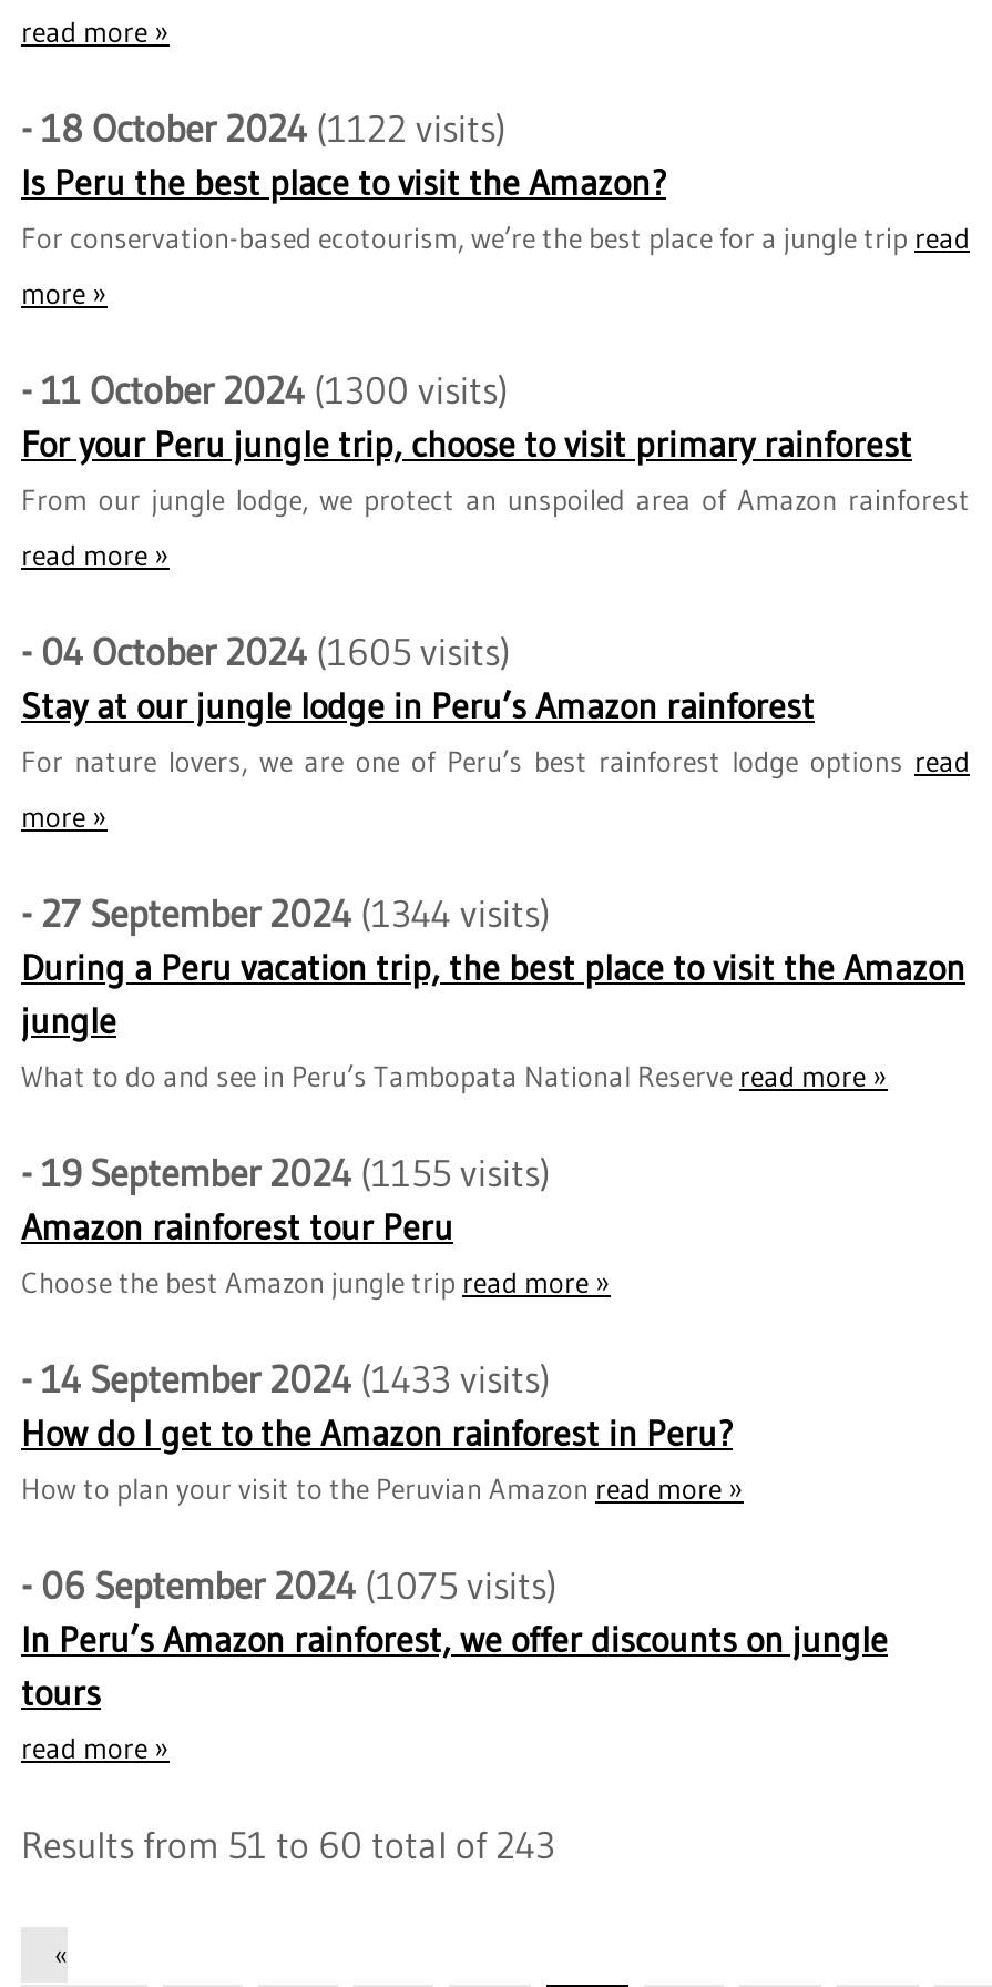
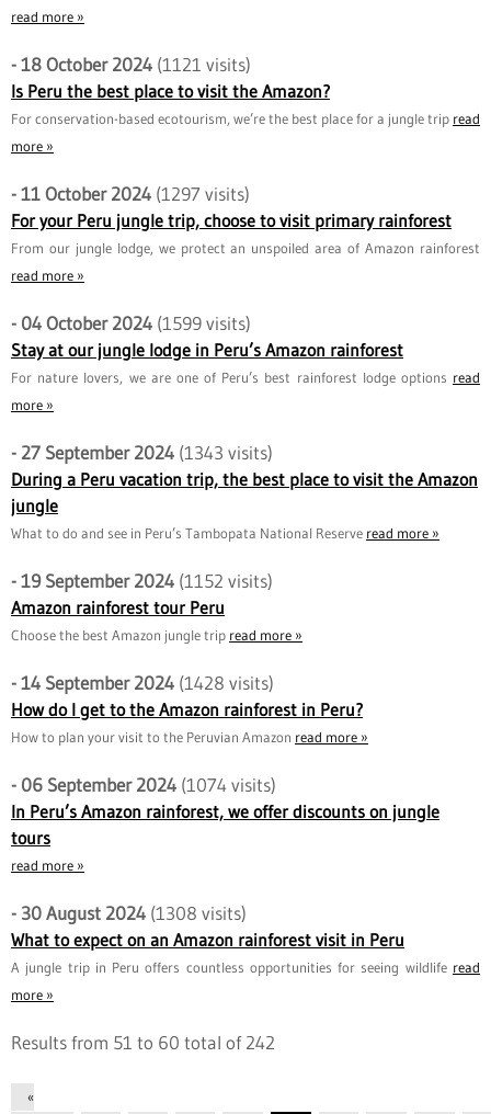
[21,104,507,151] - 18 October 2024 (1122 visits) -> [11,53,251,76] - 18 October 2024 (1121 visits)
[21,366,509,412] - 11 October 2024 (1300 visits) -> [11,182,250,205] - 11 October 2024 (1297 visits)
[21,628,511,674] - 04 October 2024 (1605 visits) -> [11,311,251,334] - 04 October 2024 (1599 visits)
[21,889,551,936] - 27 September 2024 (1344 visits) -> [11,441,273,464] - 27 September 2024 (1343 visits)
[21,1149,551,1195] - 19 September 2024 (1155 visits) -> [11,569,273,592] - 19 September 2024 (1152 visits)
[21,1355,551,1402] - 14 September 2024 (1433 visits) -> [11,671,274,694] - 14 September 2024 (1428 visits)
[21,1561,558,1608] - 06 September 2024 (1075 visits) -> [11,773,276,796] - 06 September 2024 (1074 visits)
[21,1821,555,1867] Results from 51 to 60 total of 243 -> [11,901,480,1054] - 30 August 2024 (1308 visits) | What to expect on an Amazon rainforest visit in Peru | A jungle trip in Peru offers countless opportunities for seeing wildlife read | more » | Results from 51 to 60 total of 242

